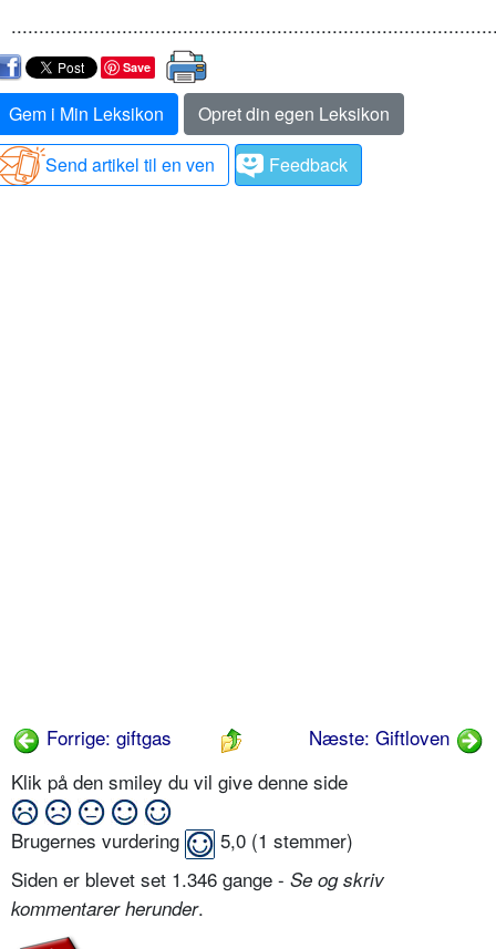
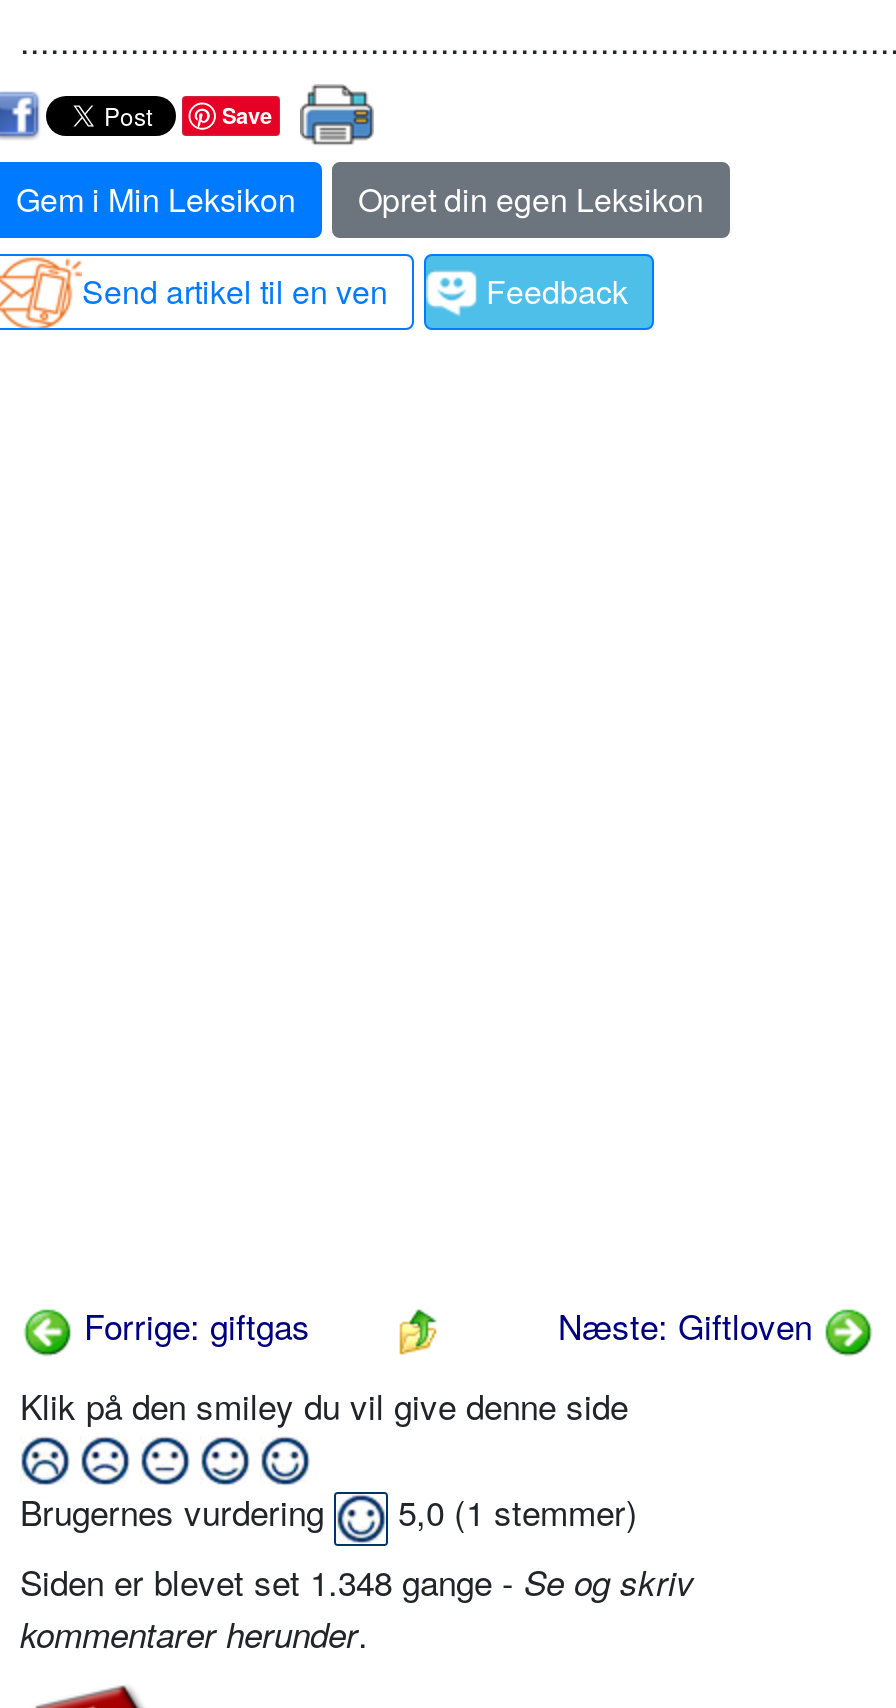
[11,864,384,892] Siden er blevet set 1.346 gange - Se og skriv -> [20,1555,694,1605] Siden er blevet set 1.348 gange - Se og skriv

